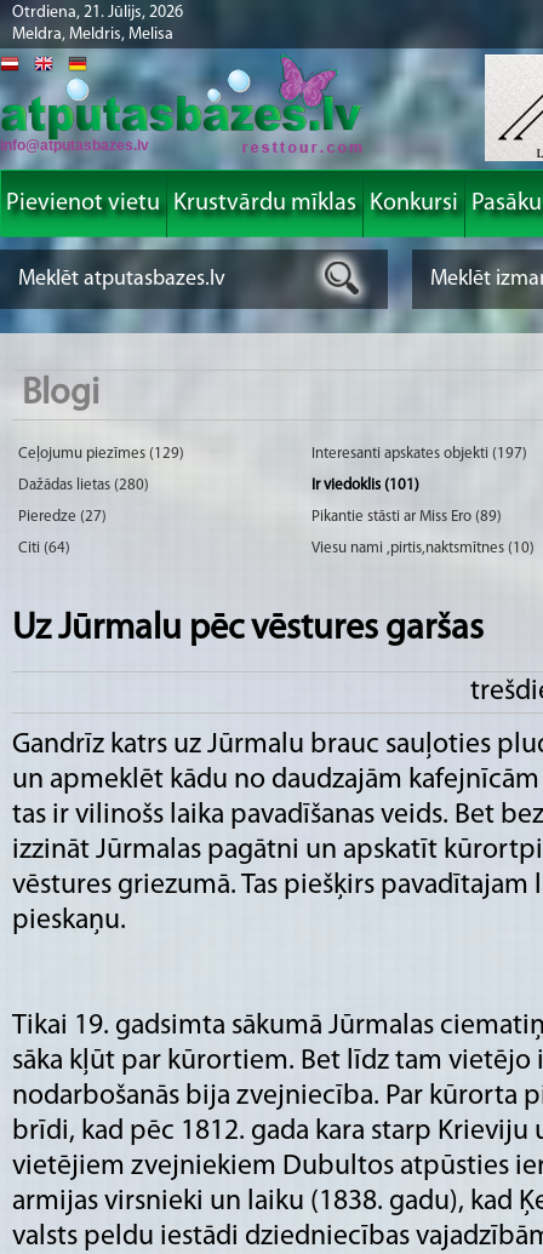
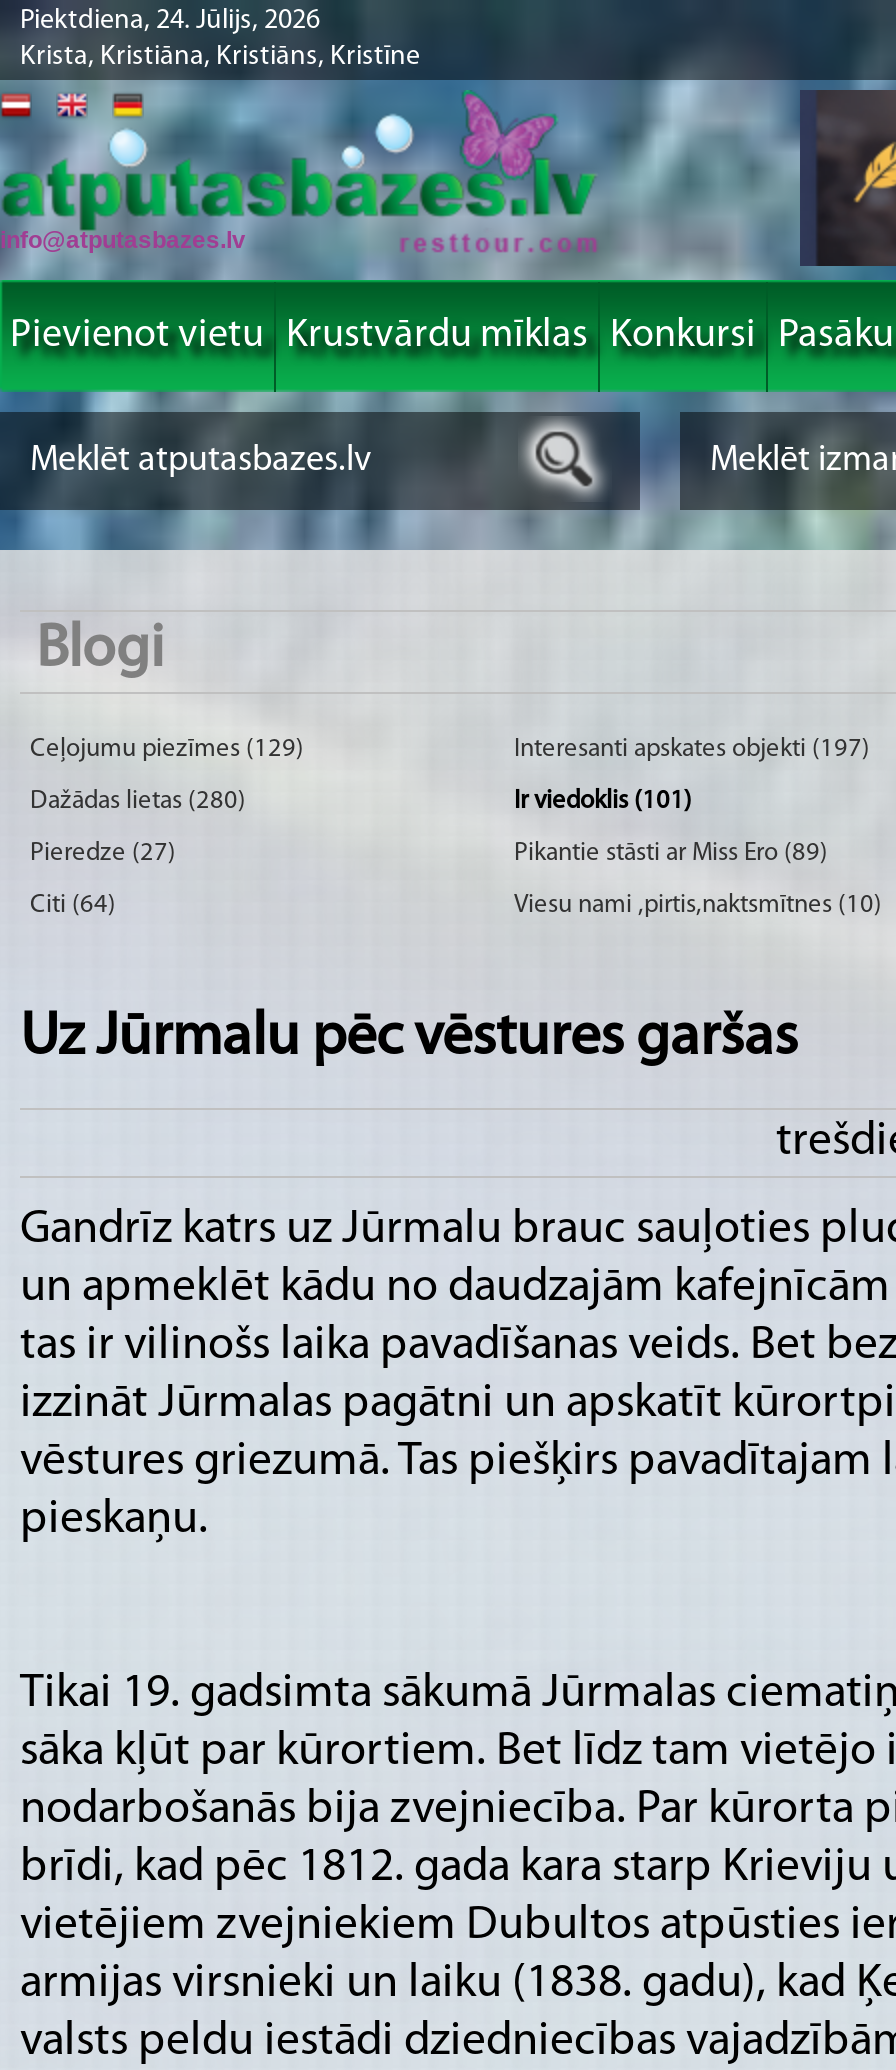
[12,4,183,44] Otrdiena, 21. Jūlijs, 2026 | Meldra, Meldris, Melisa -> [20,6,420,72] Piektdiena, 24. Jūlijs, 2026 | Krista, Kristiāna, Kristiāns, Kristīne
[484,53,539,162] [image] -> [798,88,890,268] [image]

